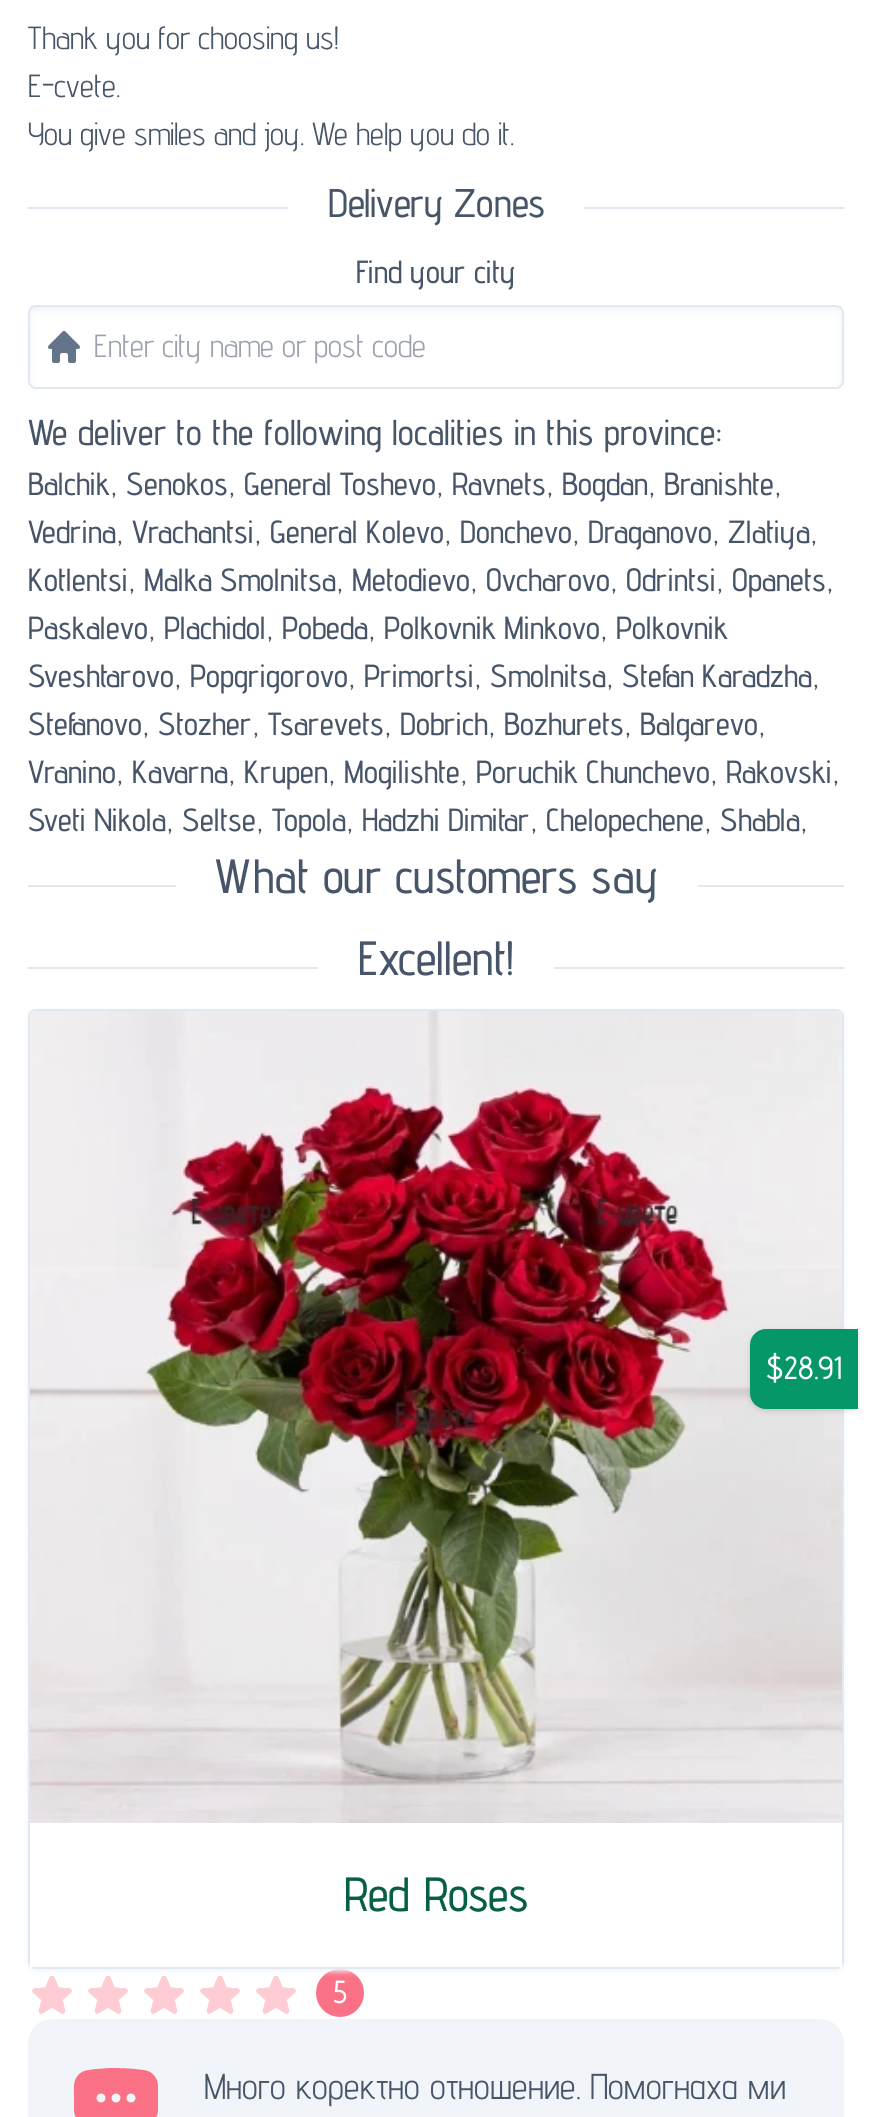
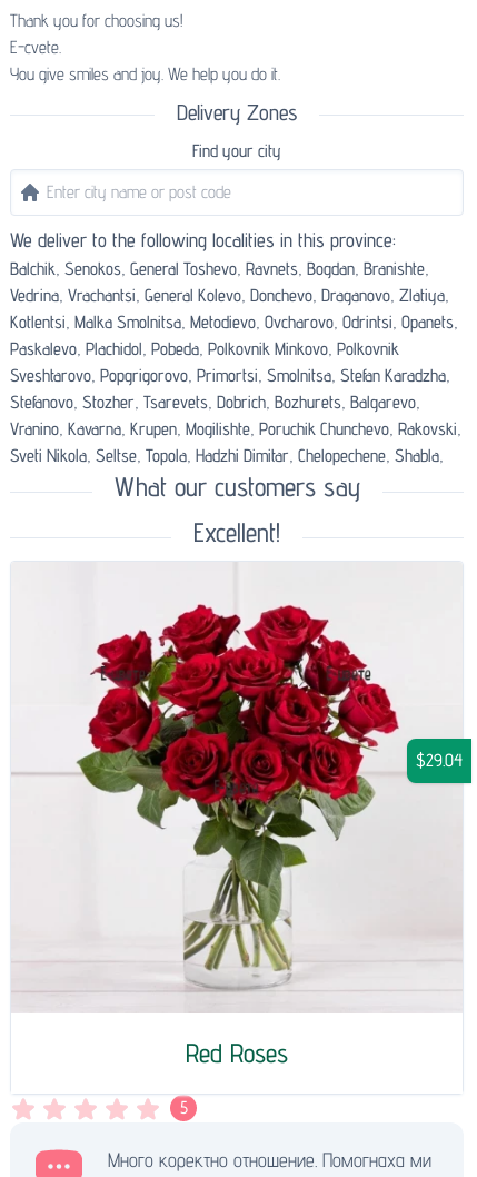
[766,1350,842,1388] $28.91 -> [416,750,463,771] $29.04

